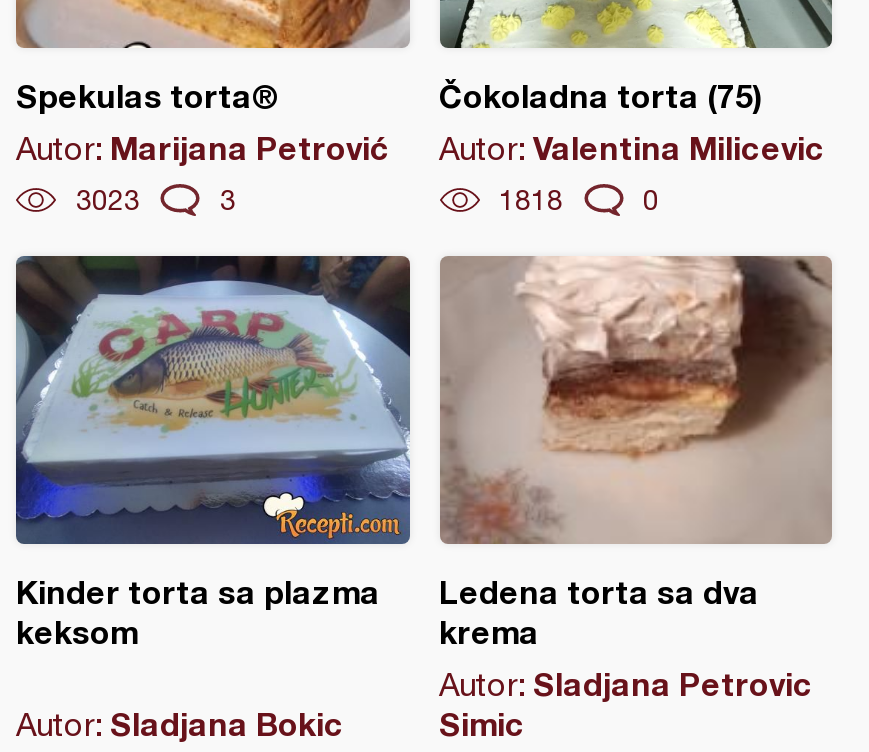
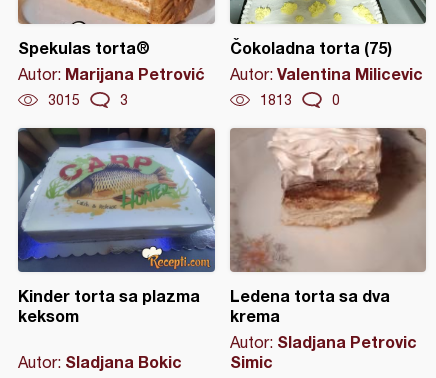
[76,184,140,216] 3023 -> [48,92,80,108] 3015
[499,184,563,216] 1818 -> [259,92,291,108] 1813

